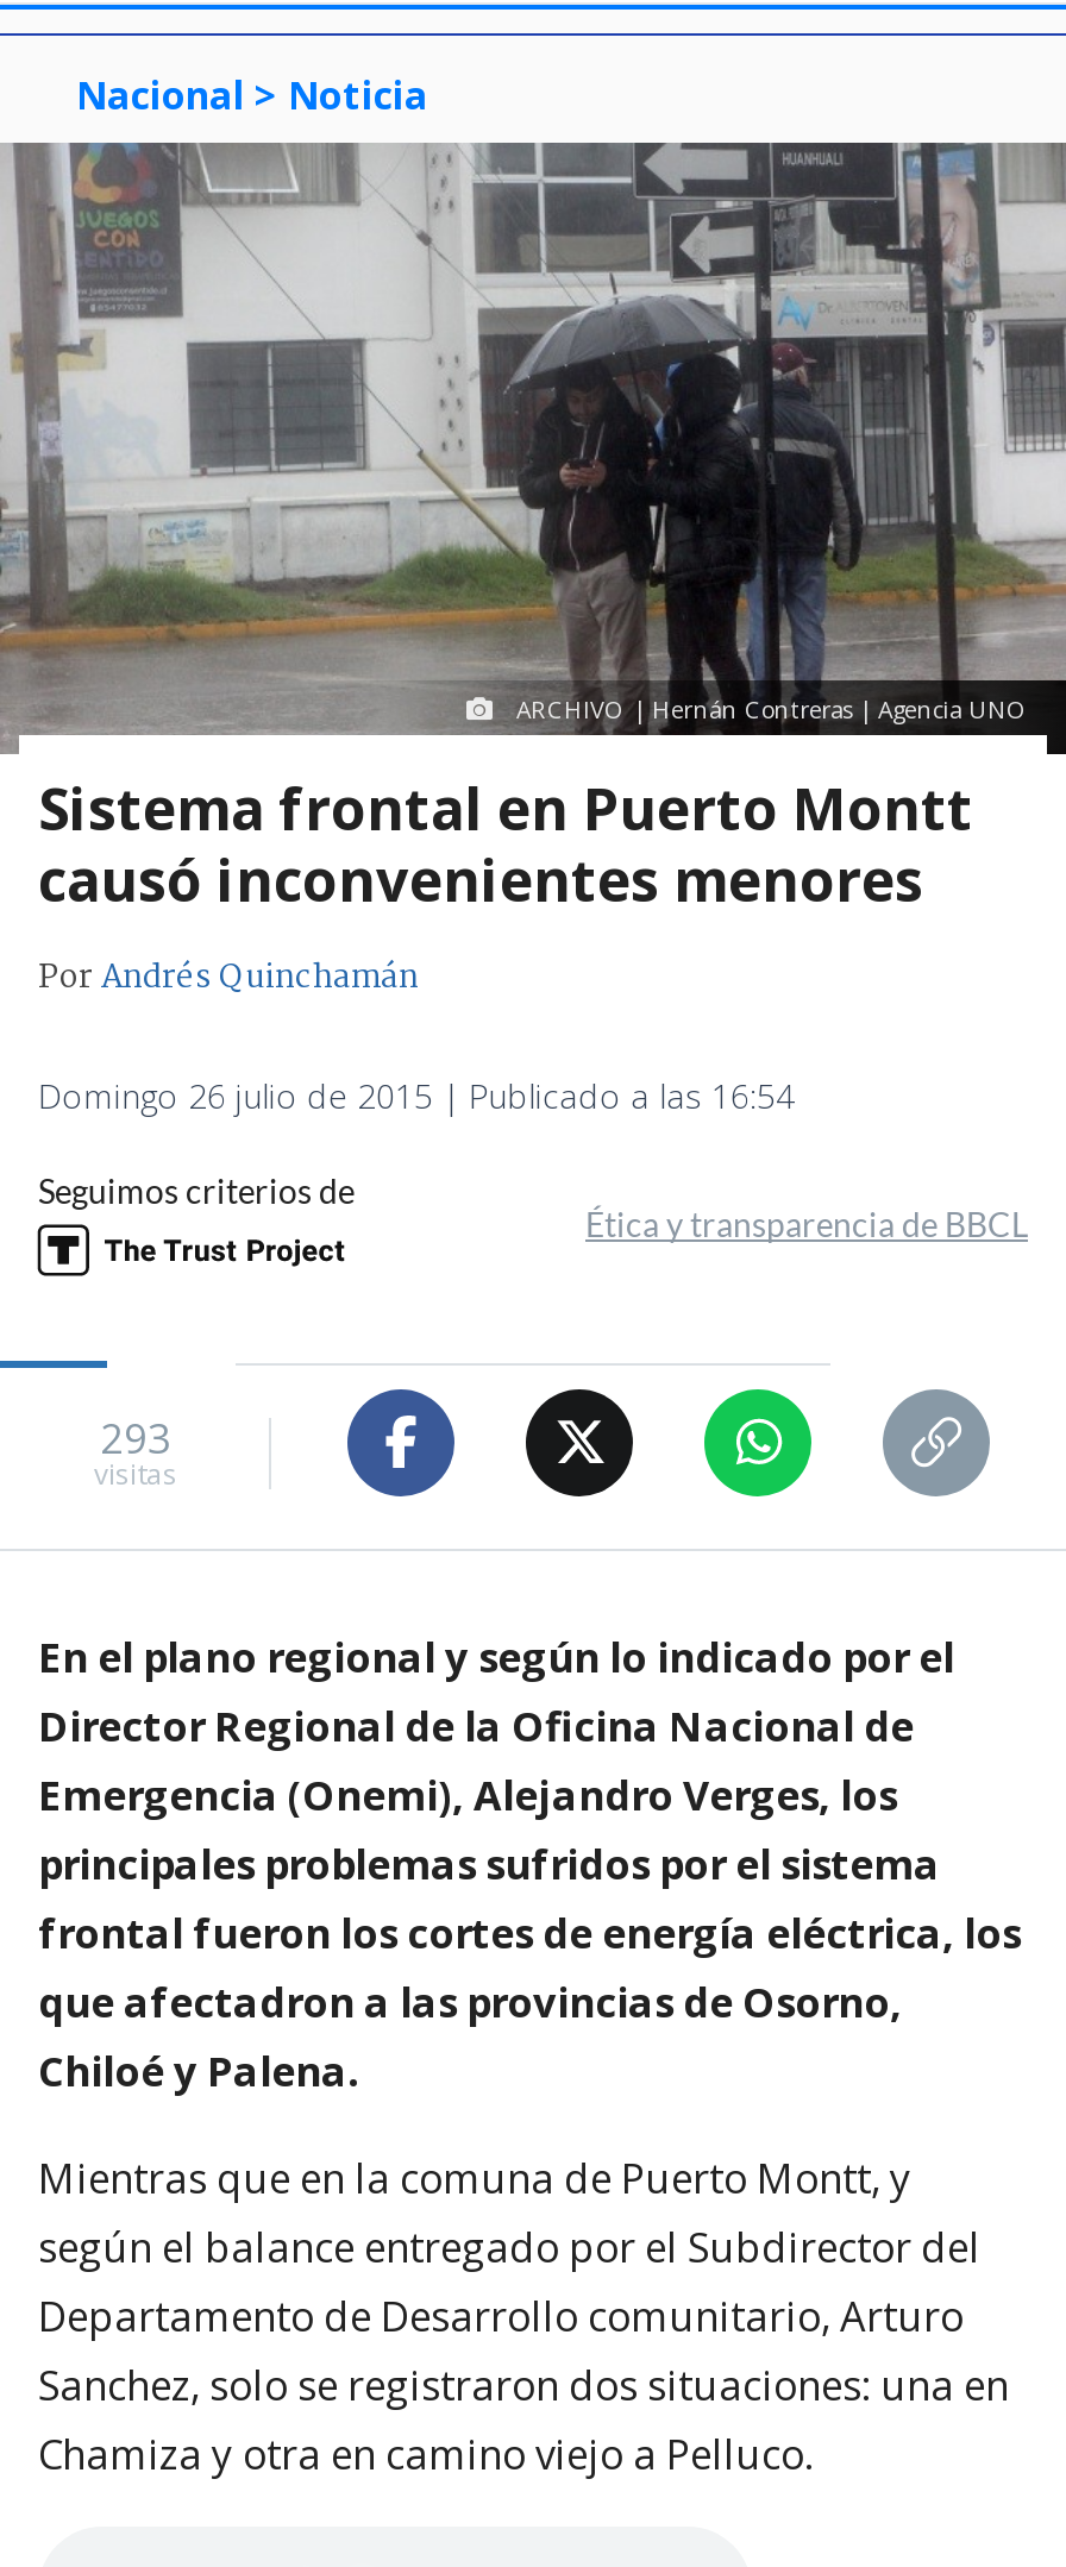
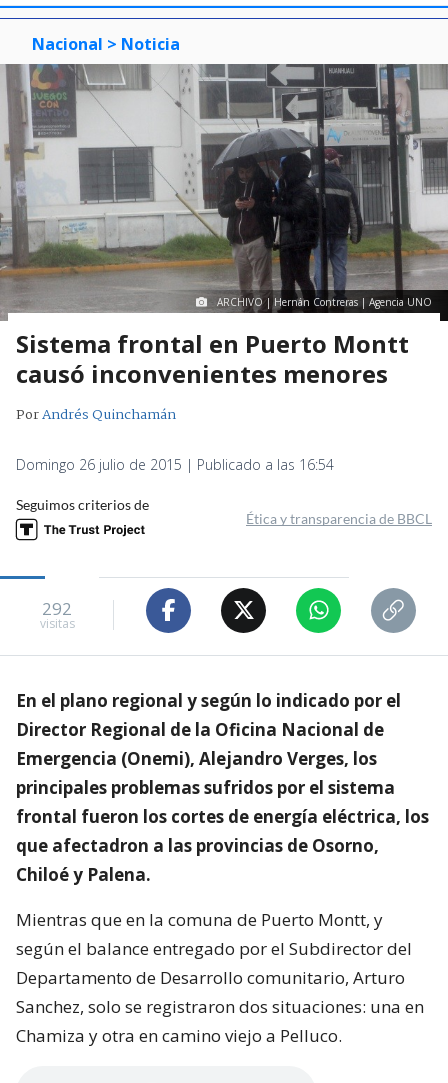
[100,1411,171,1466] 293 -> [42,597,72,620] 292

